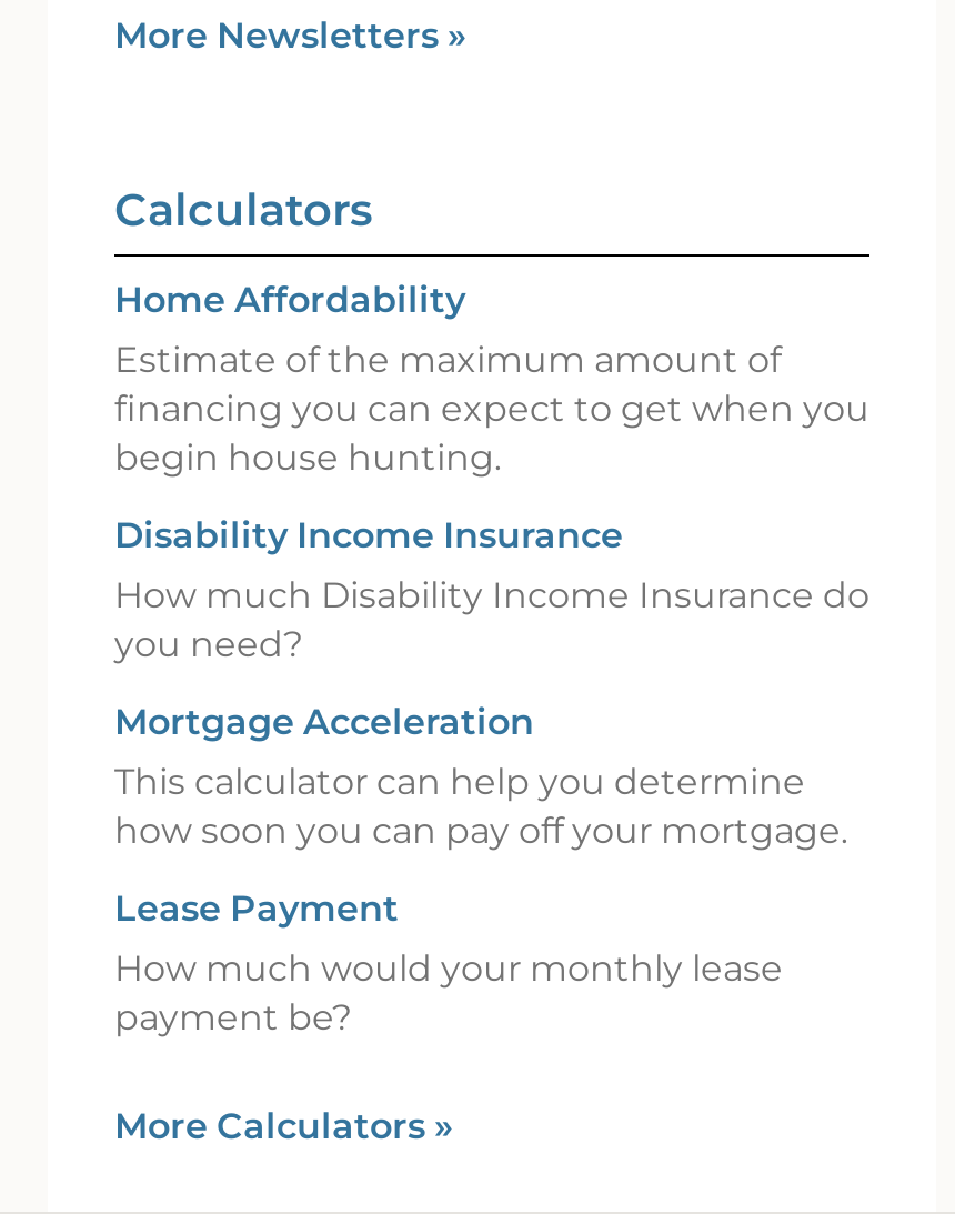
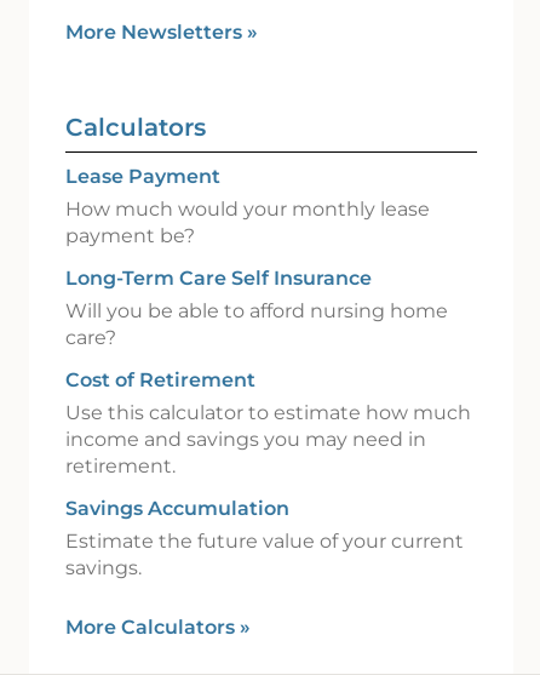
[114,279,869,852] Home Affordability | Estimate of the maximum amount of | financing you can expect to get when you | begin house hunting. | Disability Income Insurance | How much Disability Income Insurance do | you need? | Mortgage Acceleration | This calculator can help you determine | how soon you can pay off your mortgage. -> none
moved [114,888,783,1039] -> [65,165,430,247]: Lease Payment | How much would your monthly lease | payment be?
none -> [65,267,471,580] Long-Term Care Self Insurance | Will you be able to afford nursing home | care? | Cost of Retirement | Use this calculator to estimate how much | income and savings you may need in | retirement. | Savings Accumulation | Estimate the future value of your current | savings.

